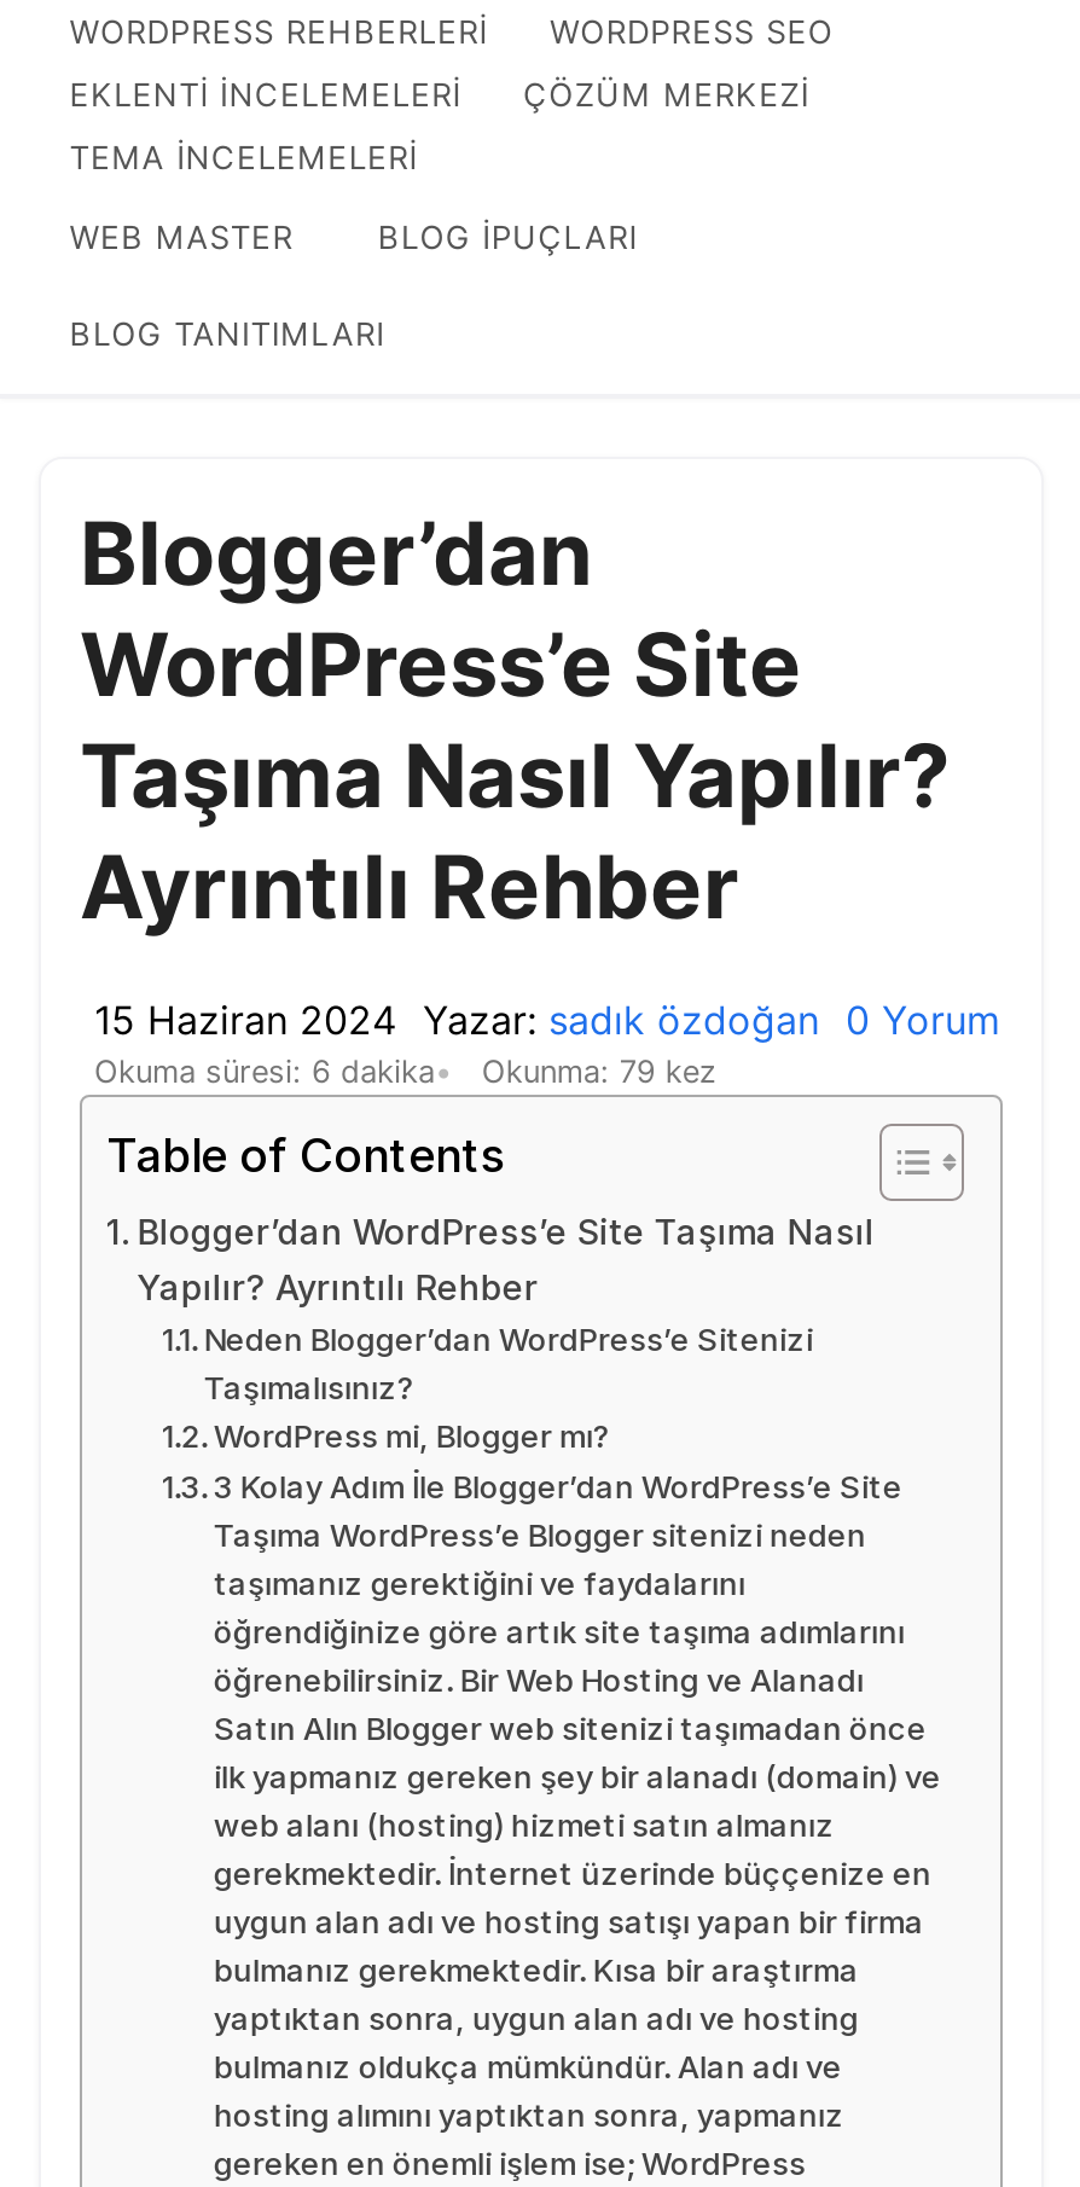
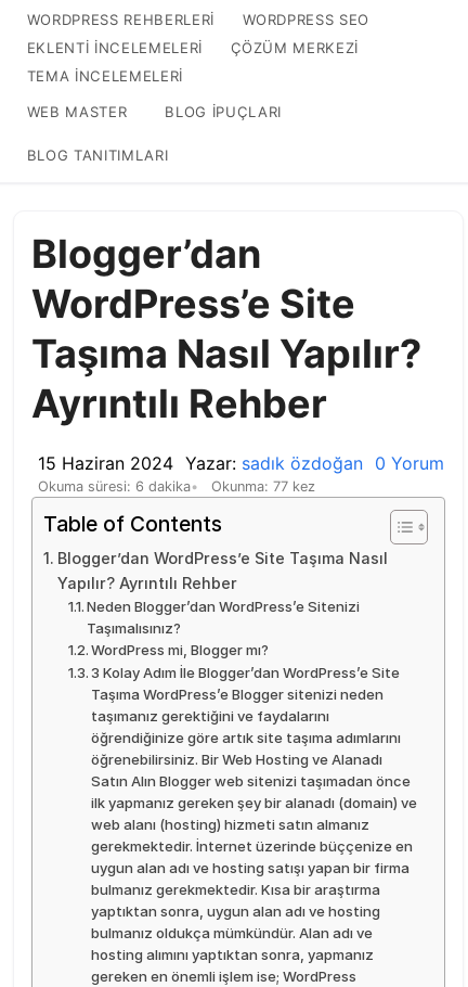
[94,1053,716,1089] Okuma süresi: 6 dakika Okunma: 79 kez -> [38,478,316,494] Okuma süresi: 6 dakika Okunma: 77 kez

